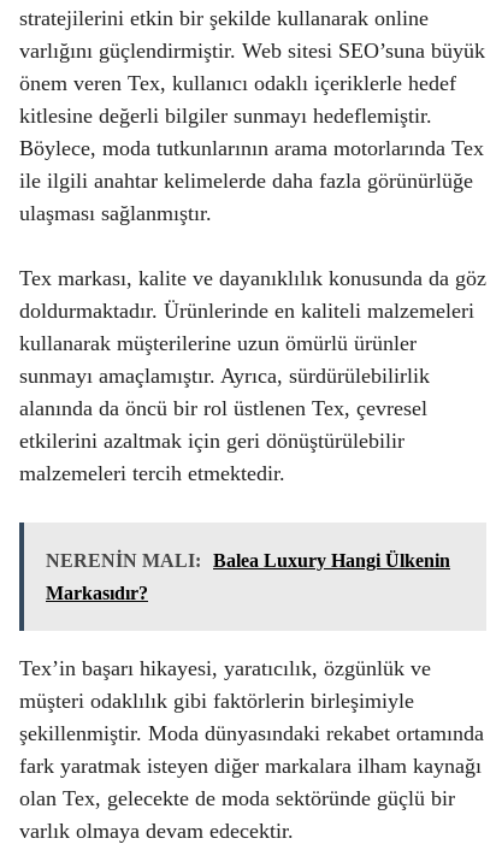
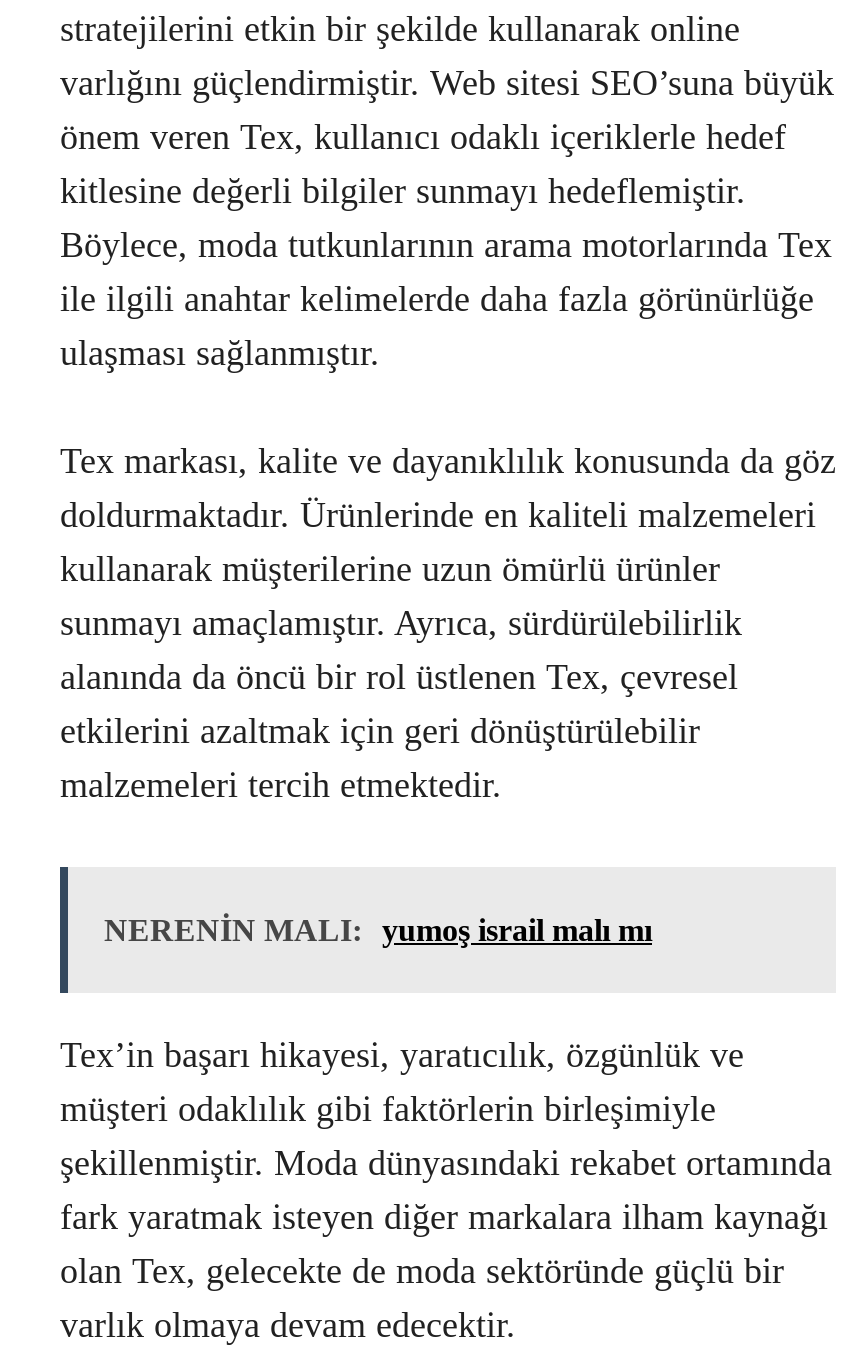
[46,550,450,603] NERENİN MALI: Balea Luxury Hangi Ülkenin | Markasıdır? -> [104,913,652,947] NERENİN MALI: yumoş israil malı mı

